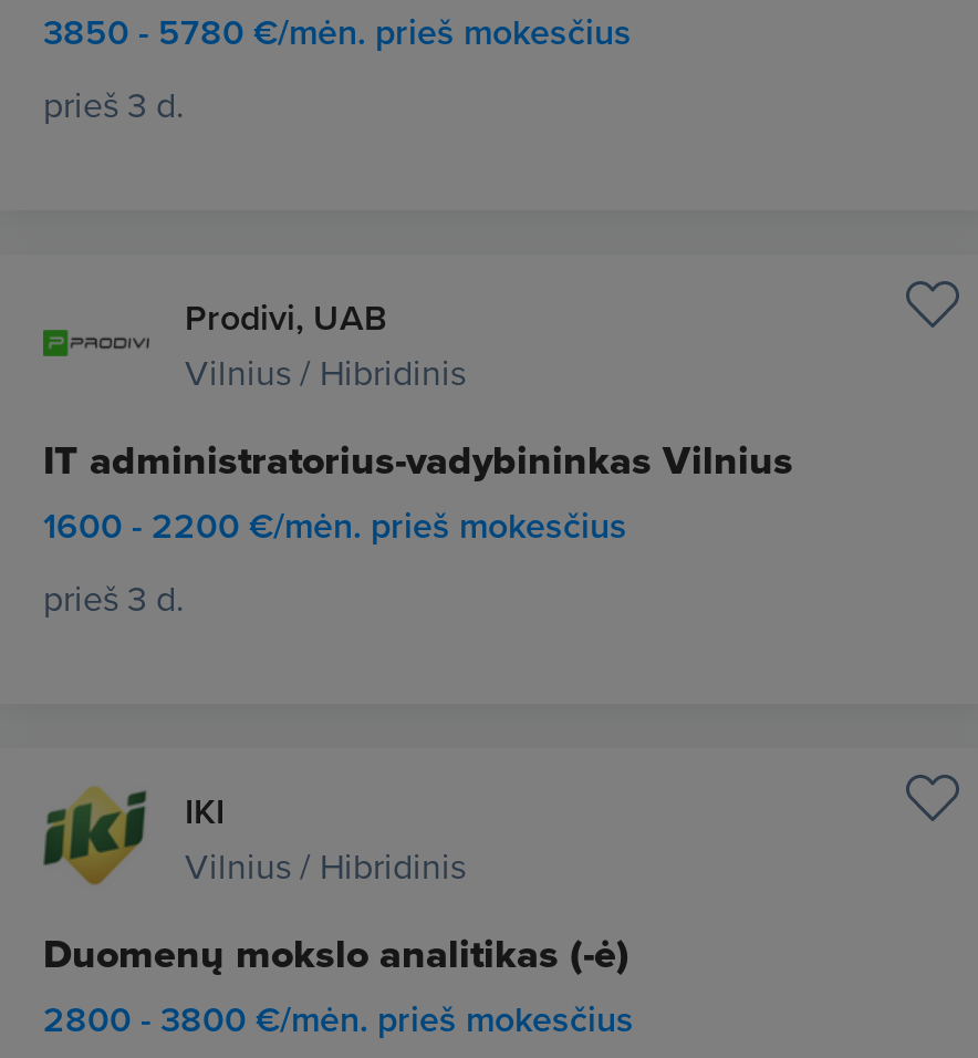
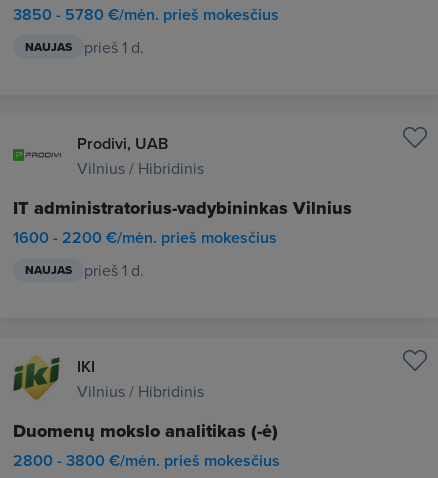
[43,80,185,128] prieš 3 d. -> [25,36,144,58] NAUJAS | prieš 1 d.
[43,573,185,622] prieš 3 d. -> [25,259,144,281] NAUJAS | prieš 1 d.

